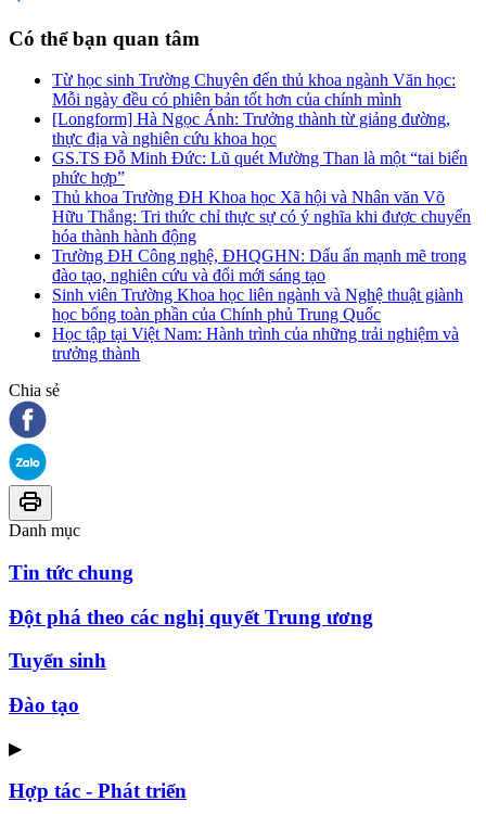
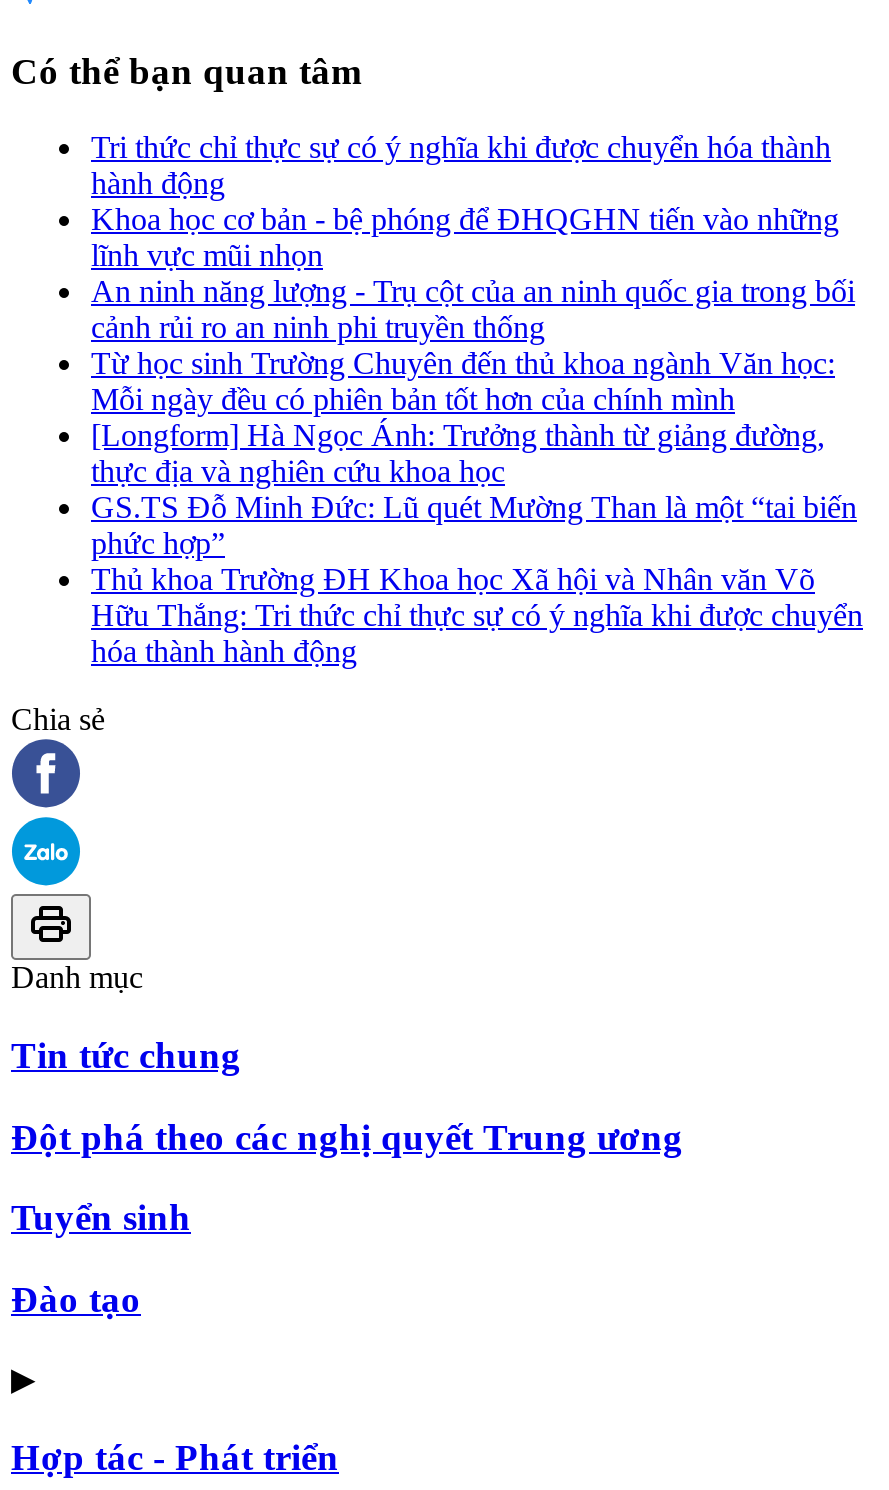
none -> [91,131,855,345] Tri thức chỉ thực sự có ý nghĩa khi được chuyển hóa thành | hành động | Khoa học cơ bản - bệ phóng để ĐHQGHN tiến vào những | lĩnh vực mũi nhọn | An ninh năng lượng - Trụ cột của an ninh quốc gia trong bối | cảnh rủi ro an ninh phi truyền thống
moved [52,71,471,246] -> [91,347,863,669]: Từ học sinh Trường Chuyên đến thủ khoa ngành Văn học: | Mỗi ngày đều có phiên bản tốt hơn của chính mình | [Longform] Hà Ngọc Ánh: Trưởng thành từ giảng đường, | ... | Hữu Thắng: Tri thức chỉ thực sự có ý nghĩa khi được chuyển | hóa thành hành động
[52,247,466,363] Trường ĐH Công nghệ, ĐHQGHN: Dấu ấn mạnh mẽ trong | đào tạo, nghiên cứu và đổi mới sáng tạo | Sinh viên Trường Khoa học liên ngành và Nghệ thuật giành | học bổng toàn phần của Chính phủ Trung Quốc | Học tập tại Việt Nam: Hành trình của những trải nghiệm và | trưởng thành -> none

